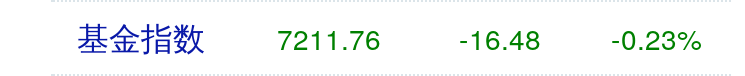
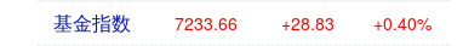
[277,19,381,59] 7211.76 -> [175,11,238,35] 7233.66
[459,19,541,59] -16.48 -> [281,11,335,35] +28.83
[611,19,701,59] -0.23% -> [373,11,431,35] +0.40%

